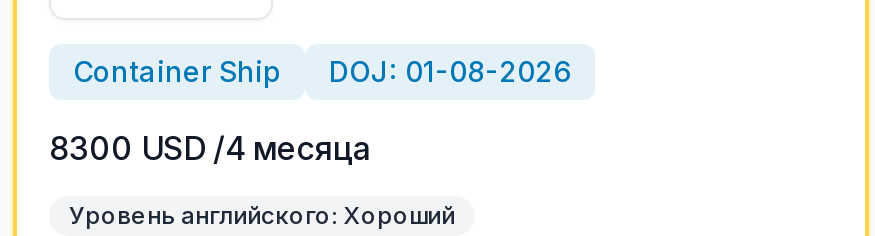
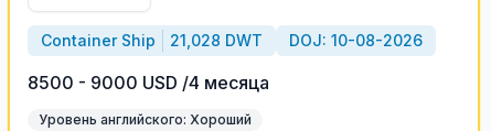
[329,54,571,88] DOJ: 01-08-2026 -> [170,31,423,50] 21,028 DWT | DOJ: 10-08-2026
[49,128,371,168] 8300 USD /4 месяца -> [28,72,269,94] 8500 - 9000 USD /4 месяца

